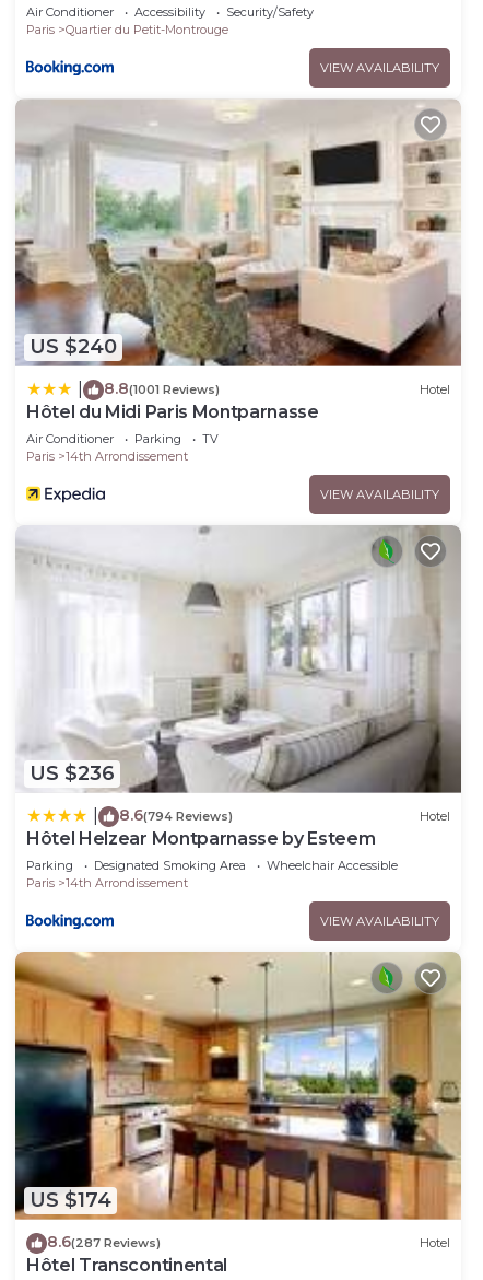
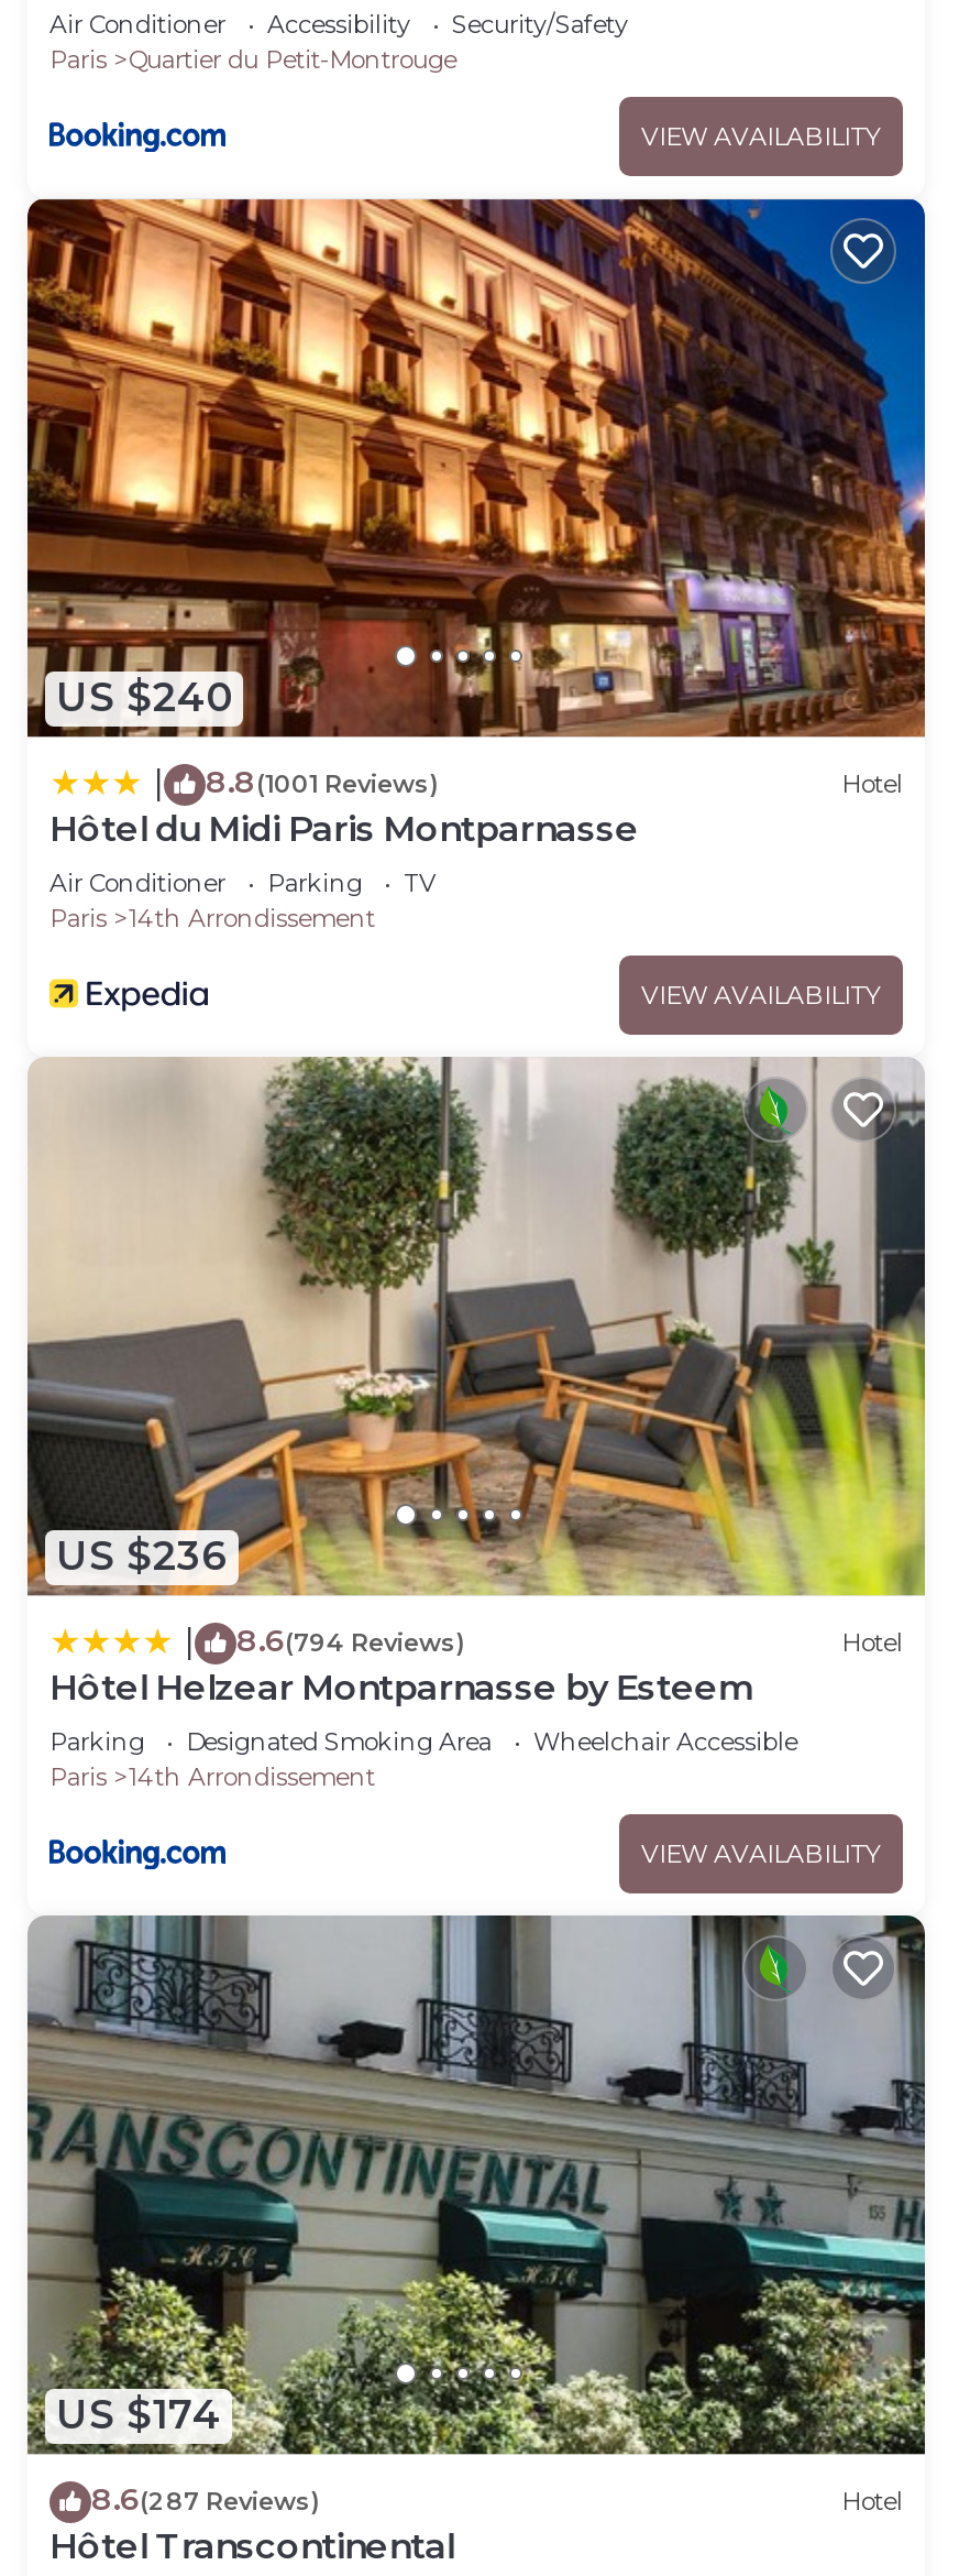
[15,100,461,366] [image] -> [25,198,927,738] [image]
[15,525,462,794] [image] -> [25,1055,927,1598] [image]
[14,952,462,1221] [image] -> [25,1913,927,2457] [image]

